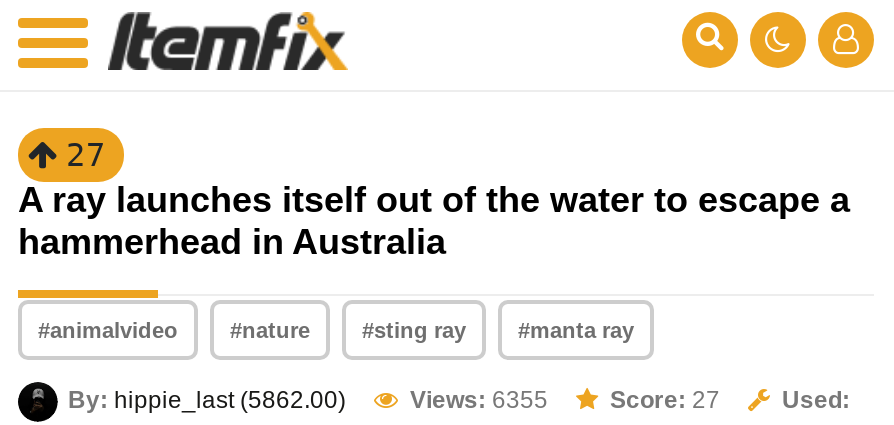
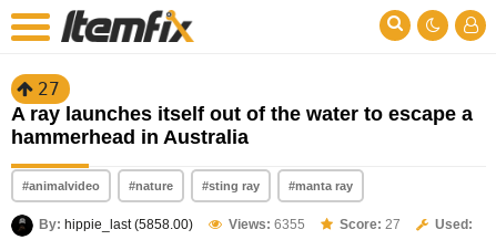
[68,386,346,414] By: hippie_last (5862.00) -> [39,217,193,232] By: hippie_last (5858.00)

